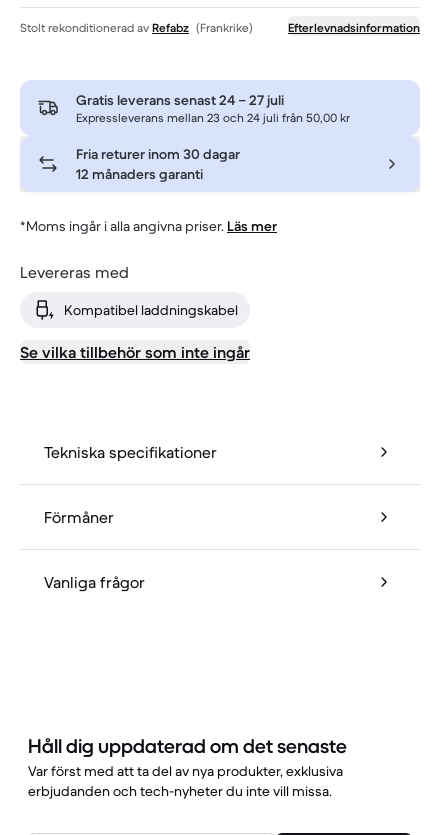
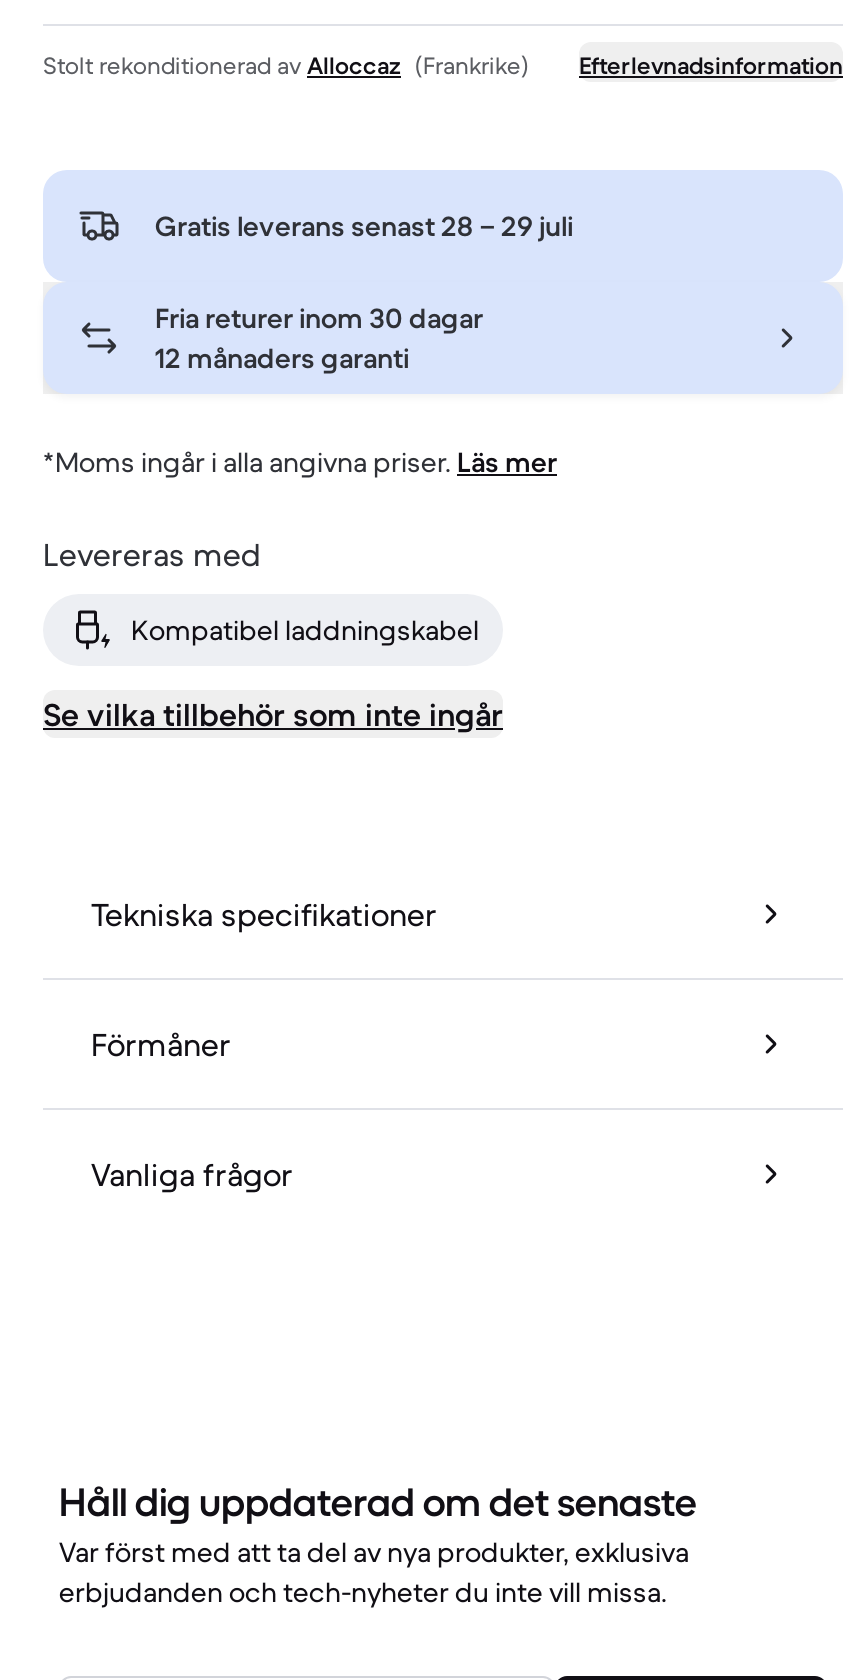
[20,20,253,35] Stolt rekonditionerad av Refabz (Frankrike) -> [43,50,529,80] Stolt rekonditionerad av Alloccaz (Frankrike)
[76,91,350,125] Gratis leverans senast24 – 27 juli | Expressleverans mellan 23 och 24 juli från 50,00 kr -> [155,208,573,244] Gratis leverans senast 28 – 29 juli

